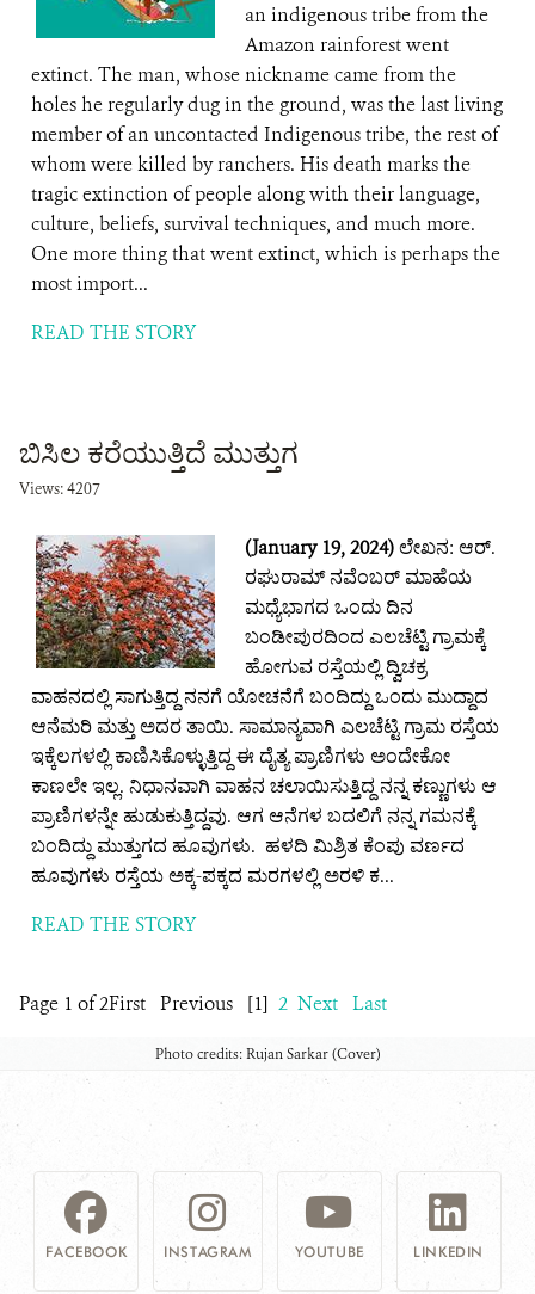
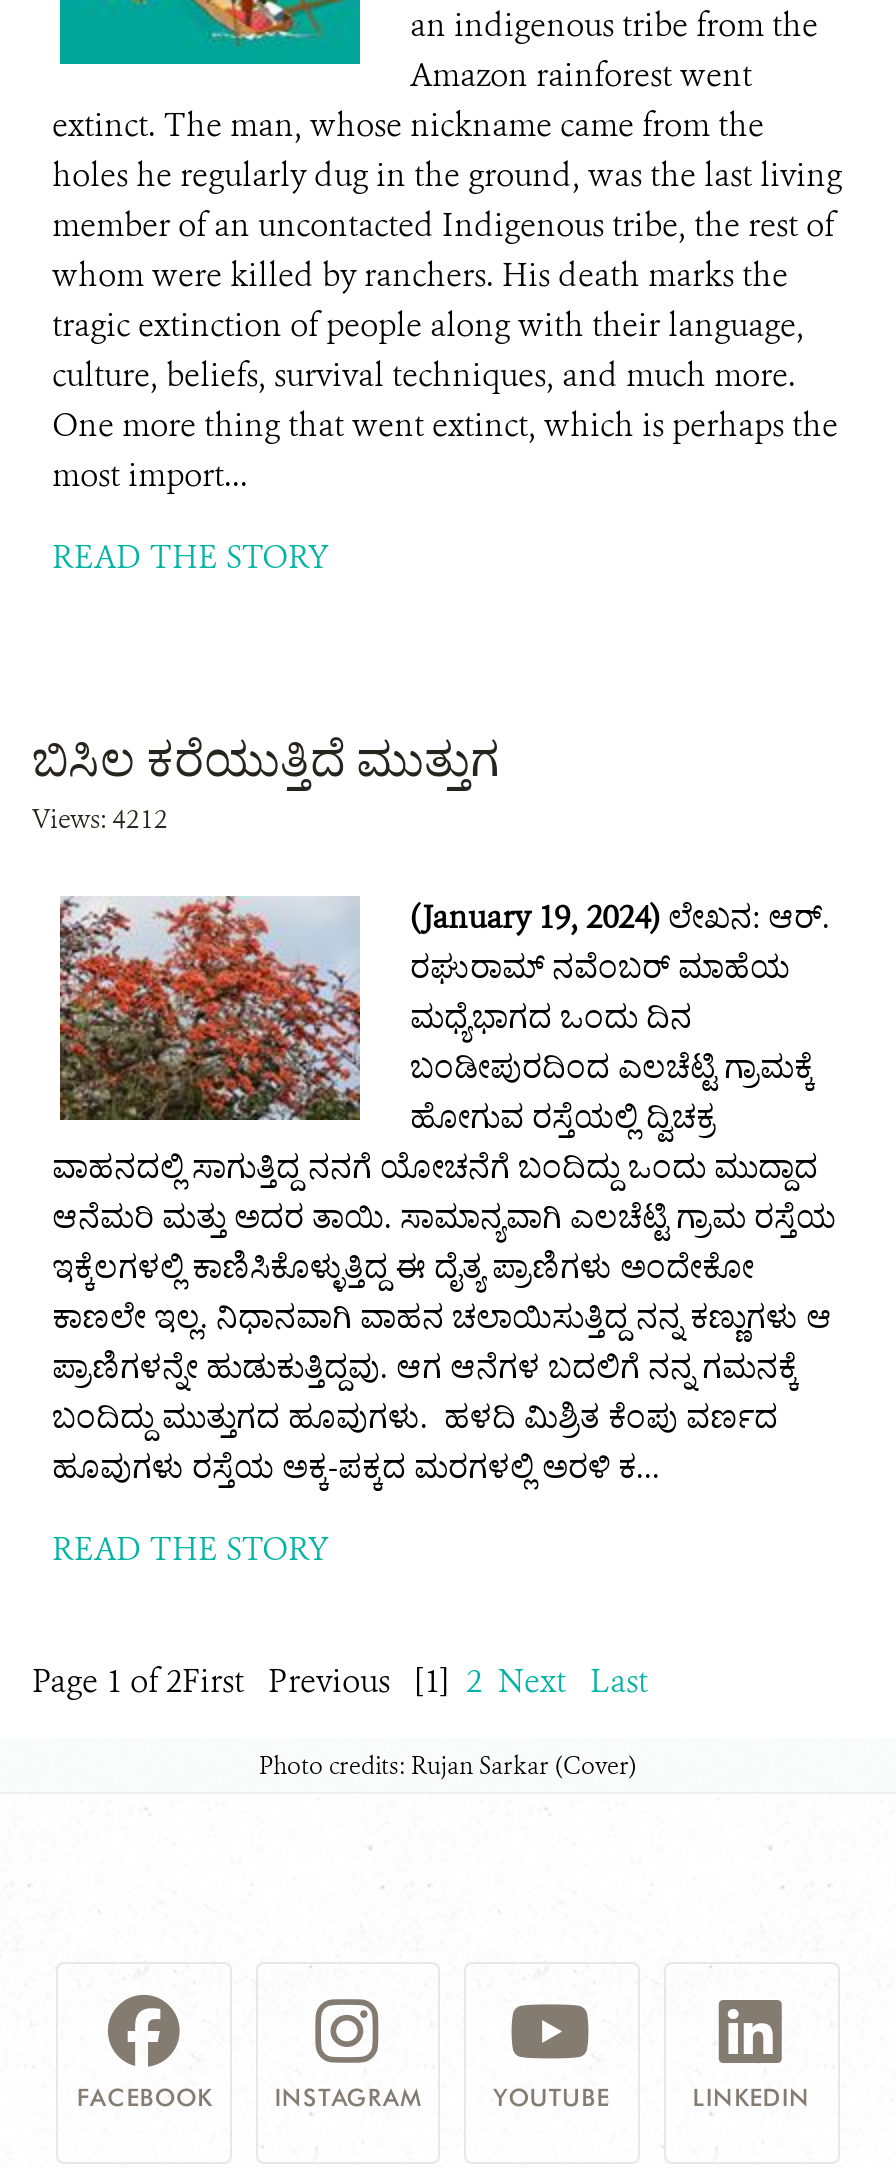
[19,479,100,499] Views: 4207 -> [32,802,168,836] Views: 4212

